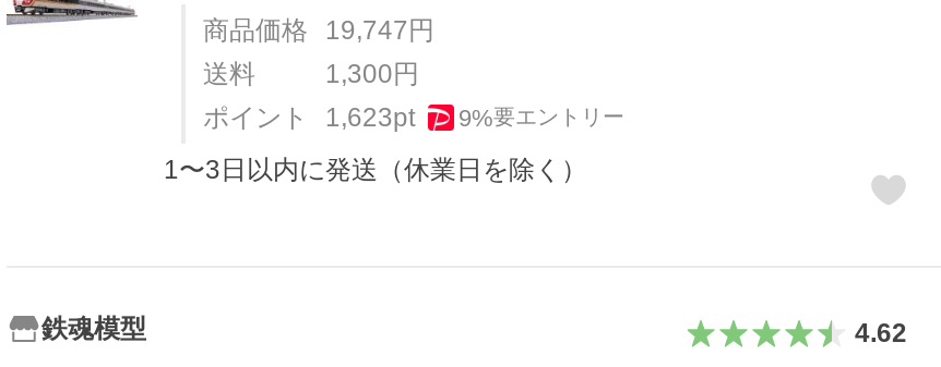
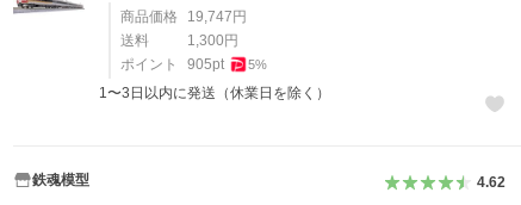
[203,102,624,133] ポイント 1,623pt | 9%要エントリー -> [120,56,267,73] ポイント 905pt | 5%

